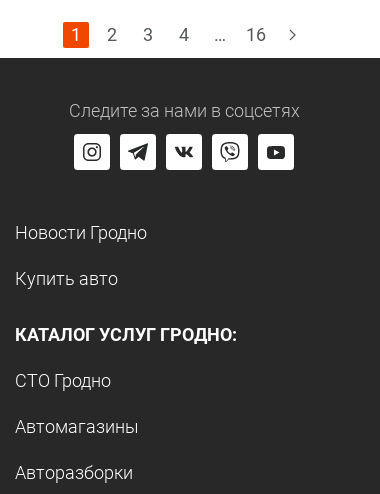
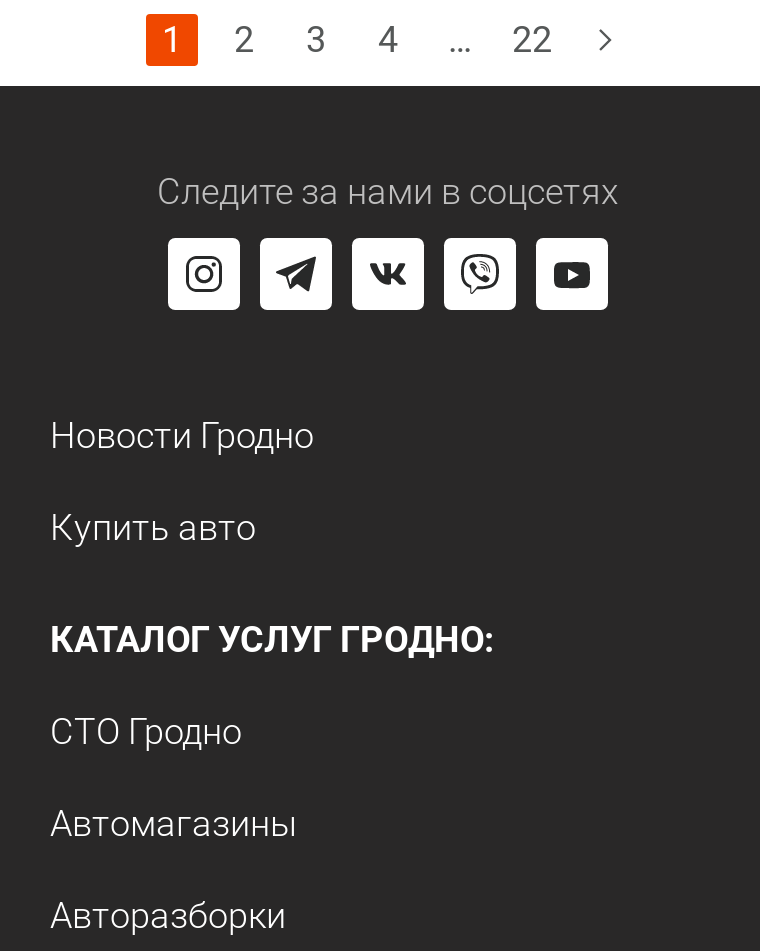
[246,24,266,45] 16 -> [512,18,552,60] 22

